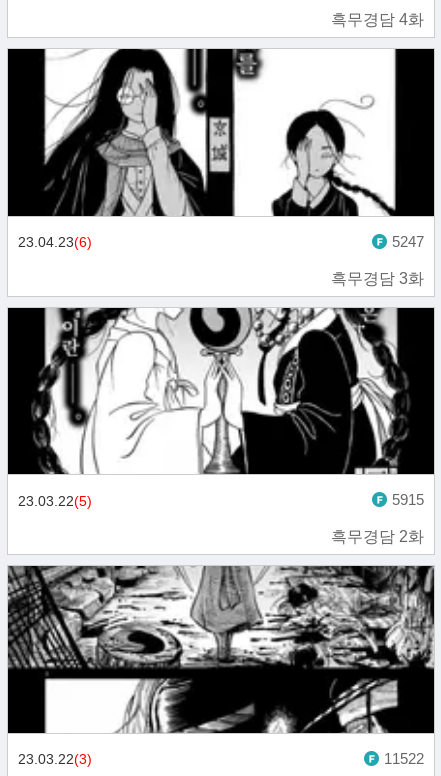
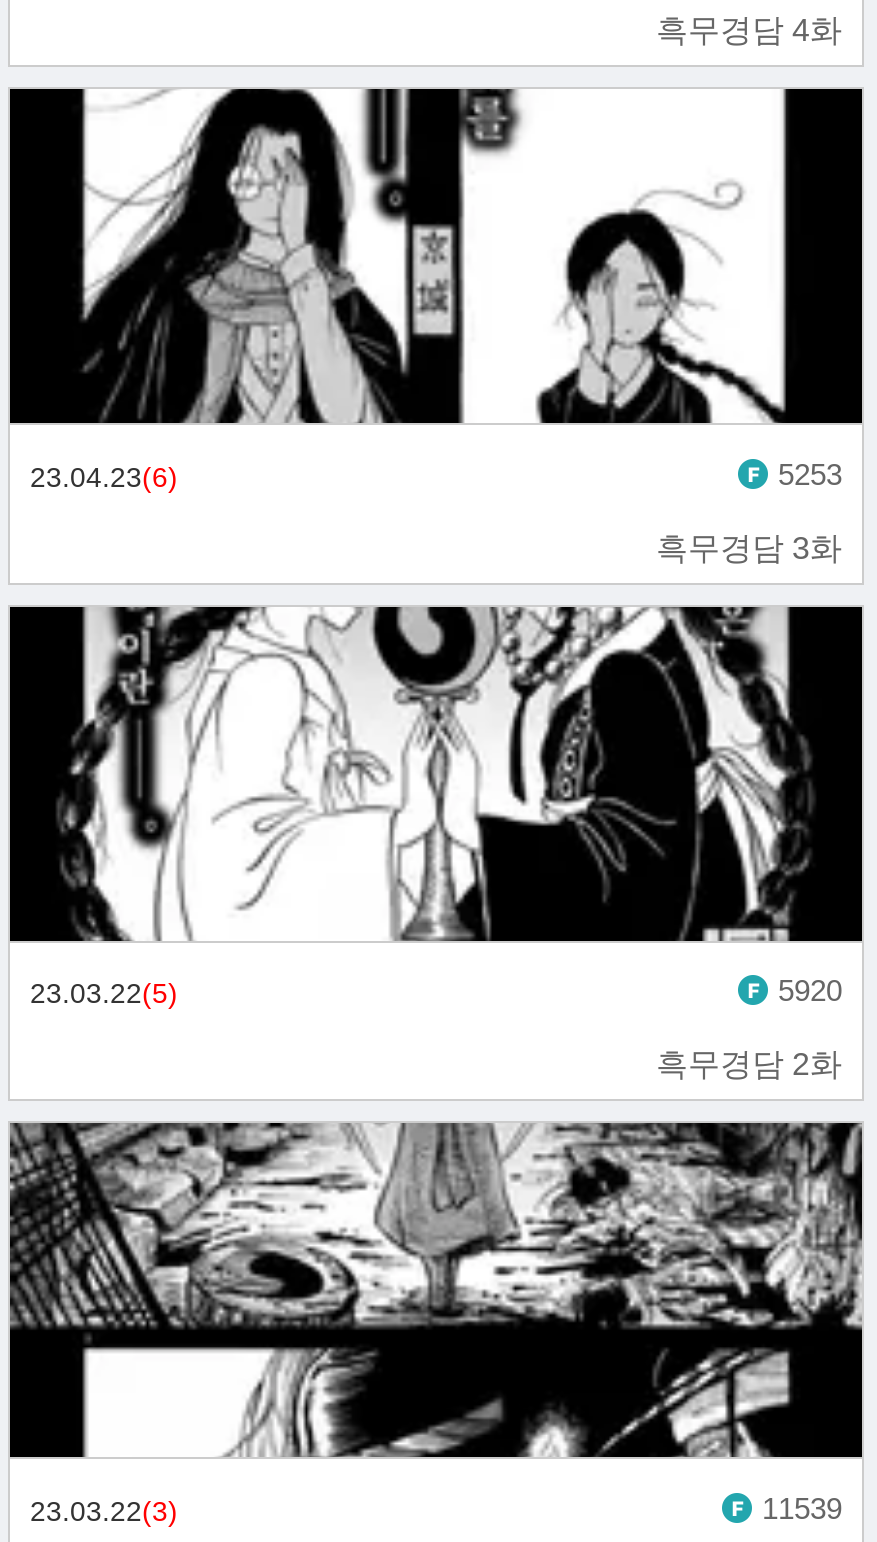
[392,233,424,250] 5247 -> [778,457,842,491] 5253
[392,491,424,508] 5915 -> [778,973,842,1007] 5920
[384,750,424,767] 11522 -> [762,1490,842,1524] 11539

